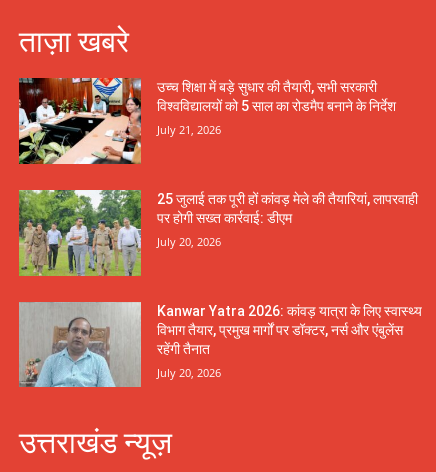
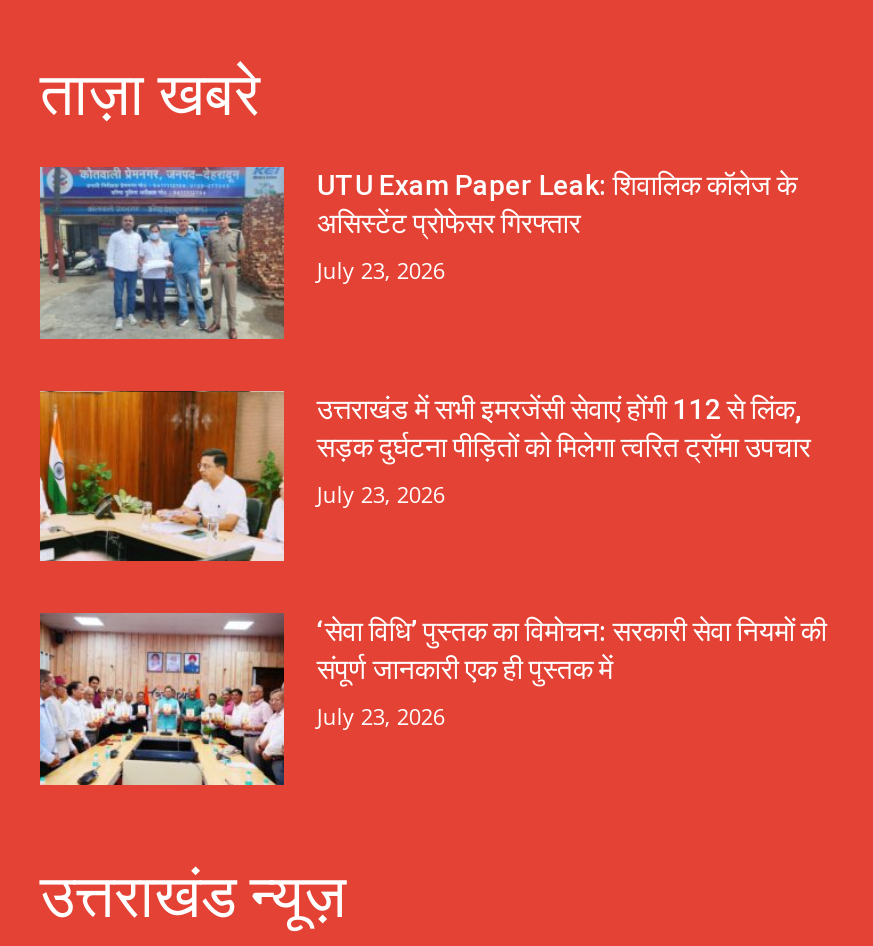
[18,77,396,165] [image] | उच्च शिक्षा में बड़े सुधार की तैयारी, सभी सरकारी | विश्वविद्यालयों को 5 साल का रोडमैप बनाने के निर्देश -> [38,164,797,340] [image] | UTU Exam Paper Leak: शिवालिक कॉलेज के | असिस्टेंट प्रोफेसर गिरफ्तार
[157,122,221,137] July 21, 2026 -> [317,255,445,285] July 23, 2026
[18,189,418,277] [image] | 25 जुलाई तक पूरी हों कांवड़ मेले की तैयारियां, लापरवाही | पर होगी सख्त कार्रवाई: डीएम -> [38,388,811,564] [image] | उत्तराखंड में सभी इमरजेंसी सेवाएं होंगी 112 से लिंक, | सड़क दुर्घटना पीड़ितों को मिलेगा त्वरित ट्रॉमा उपचार
[157,234,221,249] July 20, 2026 -> [317,478,445,508] July 23, 2026
[18,301,422,388] [image] | Kanwar Yatra 2026: कांवड़ यात्रा के लिए स्वास्थ्य | विभाग तैयार, प्रमुख मार्गों पर डॉक्टर, नर्स और एंबुलेंस | रहेंगी तैनात -> [38,612,827,788] [image] | ‘सेवा विधि’ पुस्तक का विमोचन: सरकारी सेवा नियमों की | संपूर्ण जानकारी एक ही पुस्तक में
[157,365,221,380] July 20, 2026 -> [317,702,445,732] July 23, 2026

